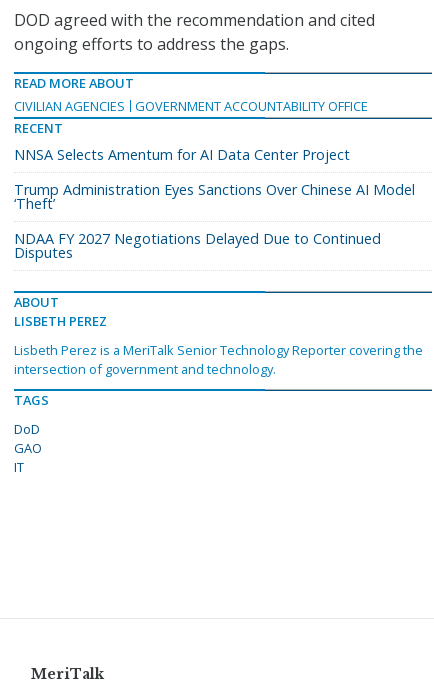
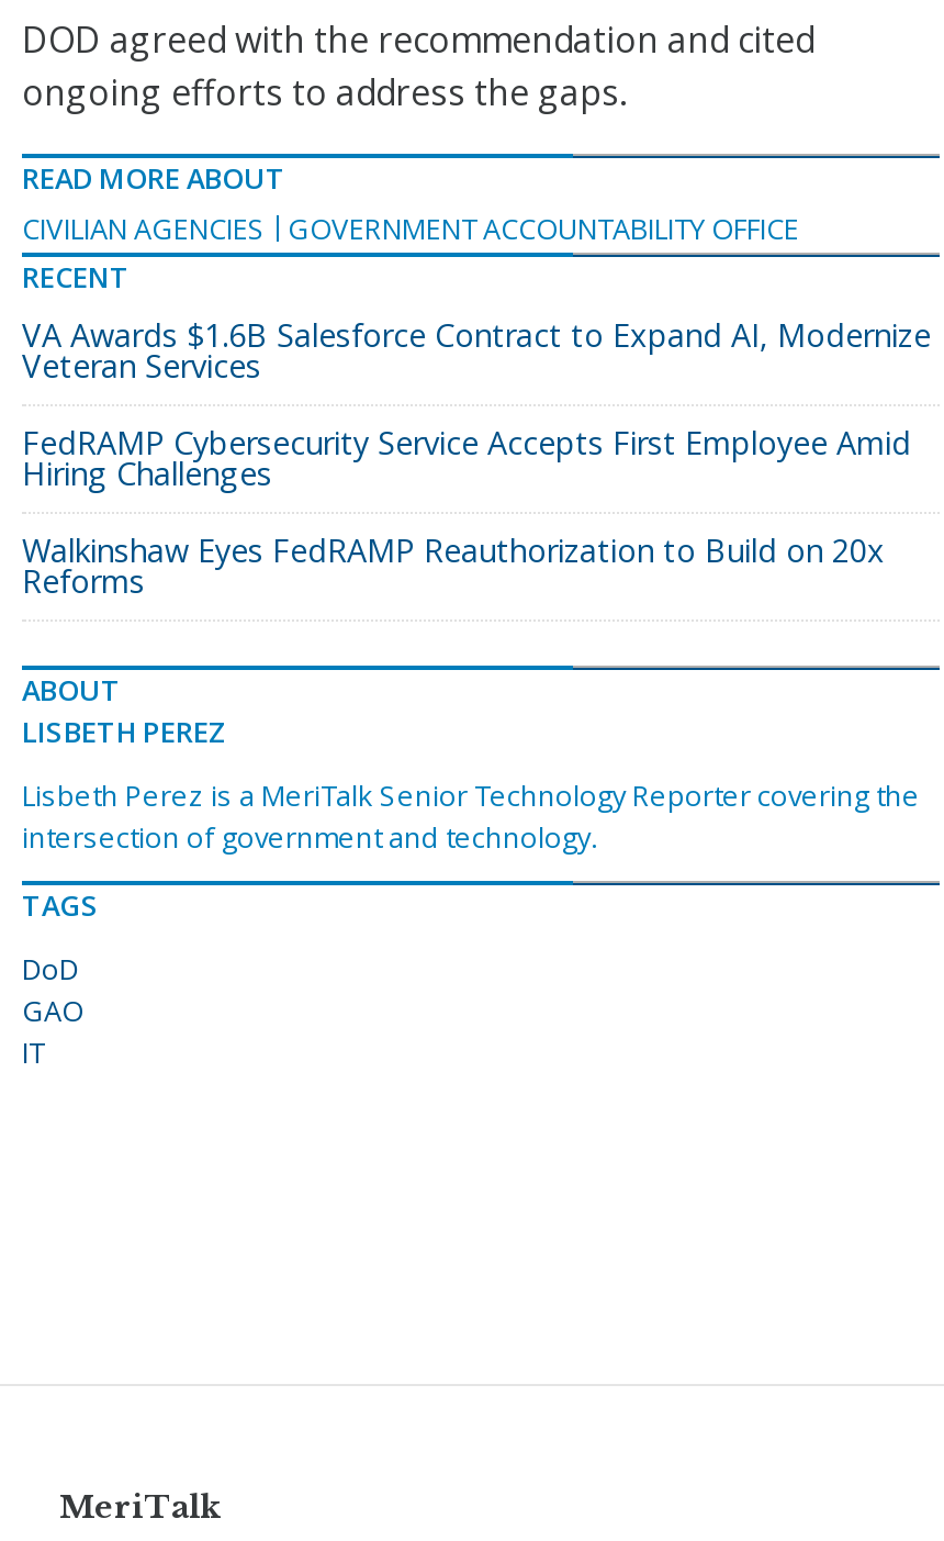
[14,145,350,164] NNSA Selects Amentum for AI Data Center Project -> [22,314,931,387] VA Awards $1.6B Salesforce Contract to Expand AI, Modernize | Veteran Services
[14,180,415,213] Trump Administration Eyes Sanctions Over Chinese AI Model | ‘Theft’ -> [22,422,911,494] FedRAMP Cybersecurity Service Accepts First Employee Amid | Hiring Challenges
[14,229,381,262] NDAA FY 2027 Negotiations Delayed Due to Continued | Disputes -> [22,530,885,602] Walkinshaw Eyes FedRAMP Reauthorization to Build on 20x | Reforms

